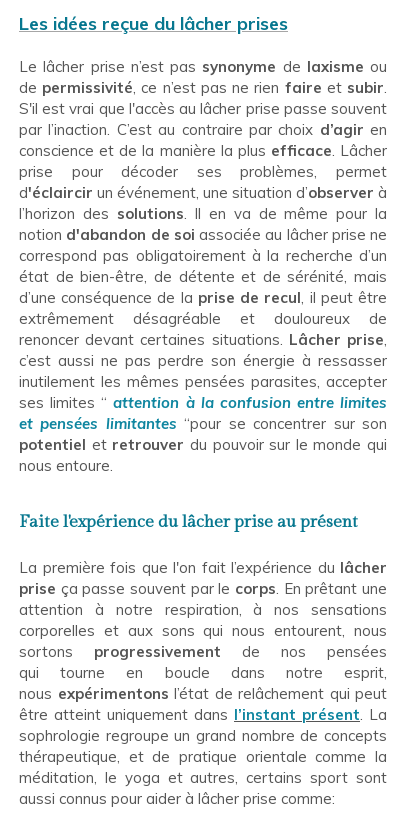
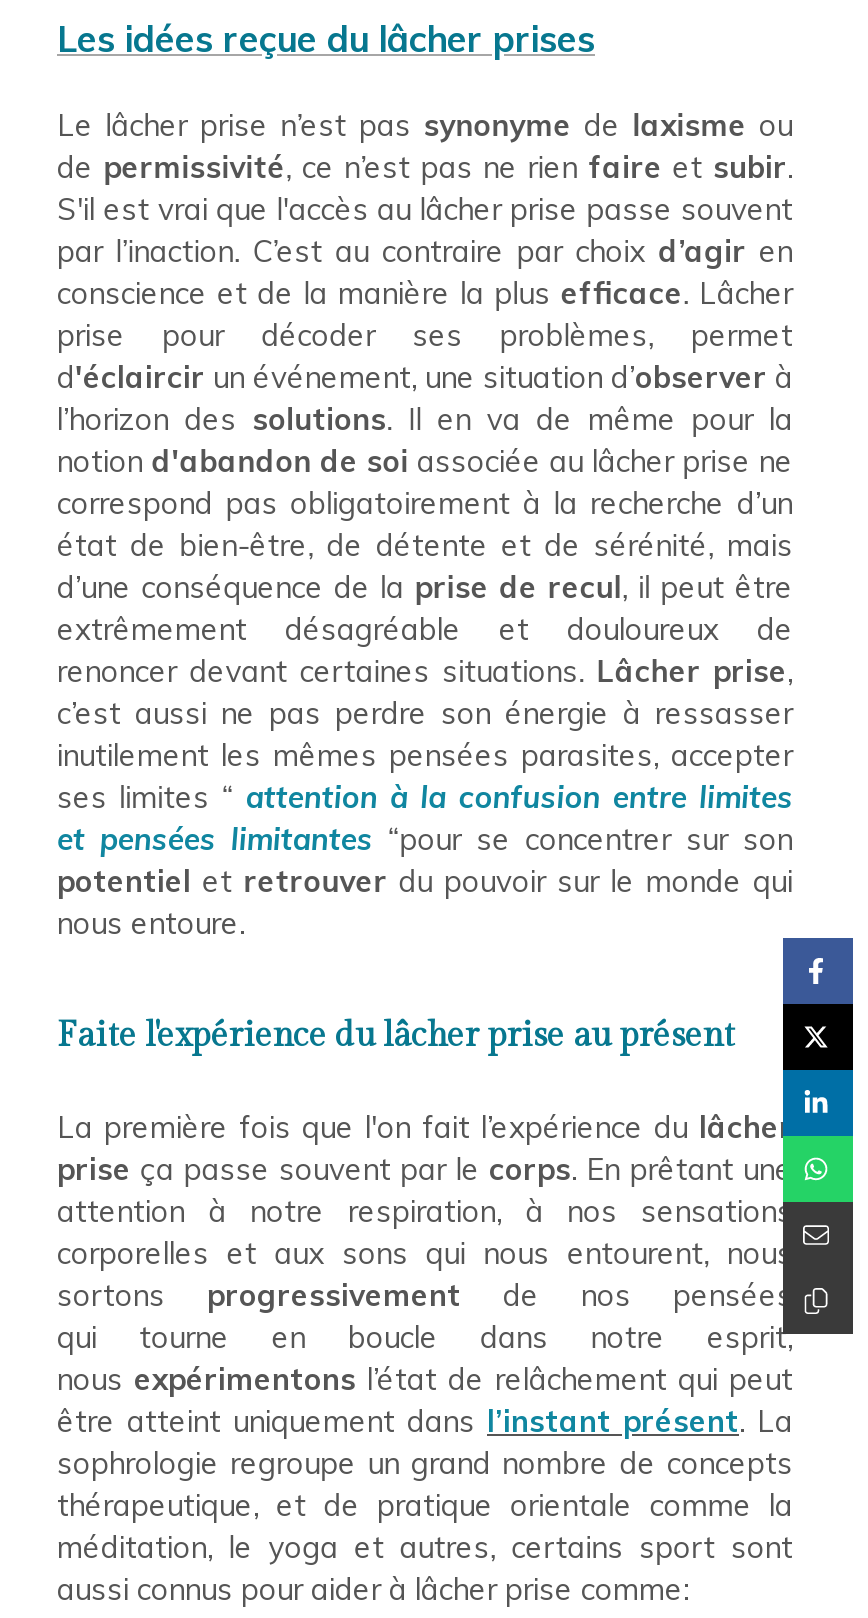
none -> [781,935,855,1337] [image]

